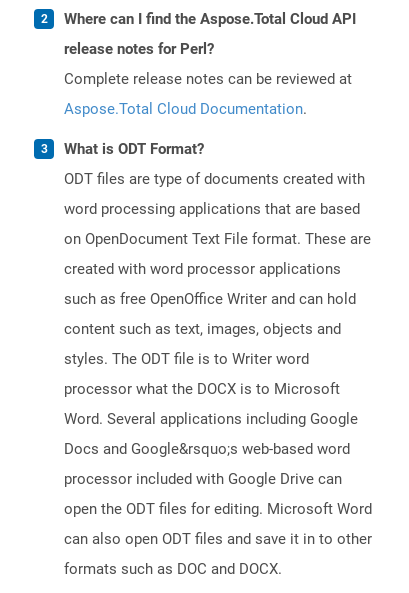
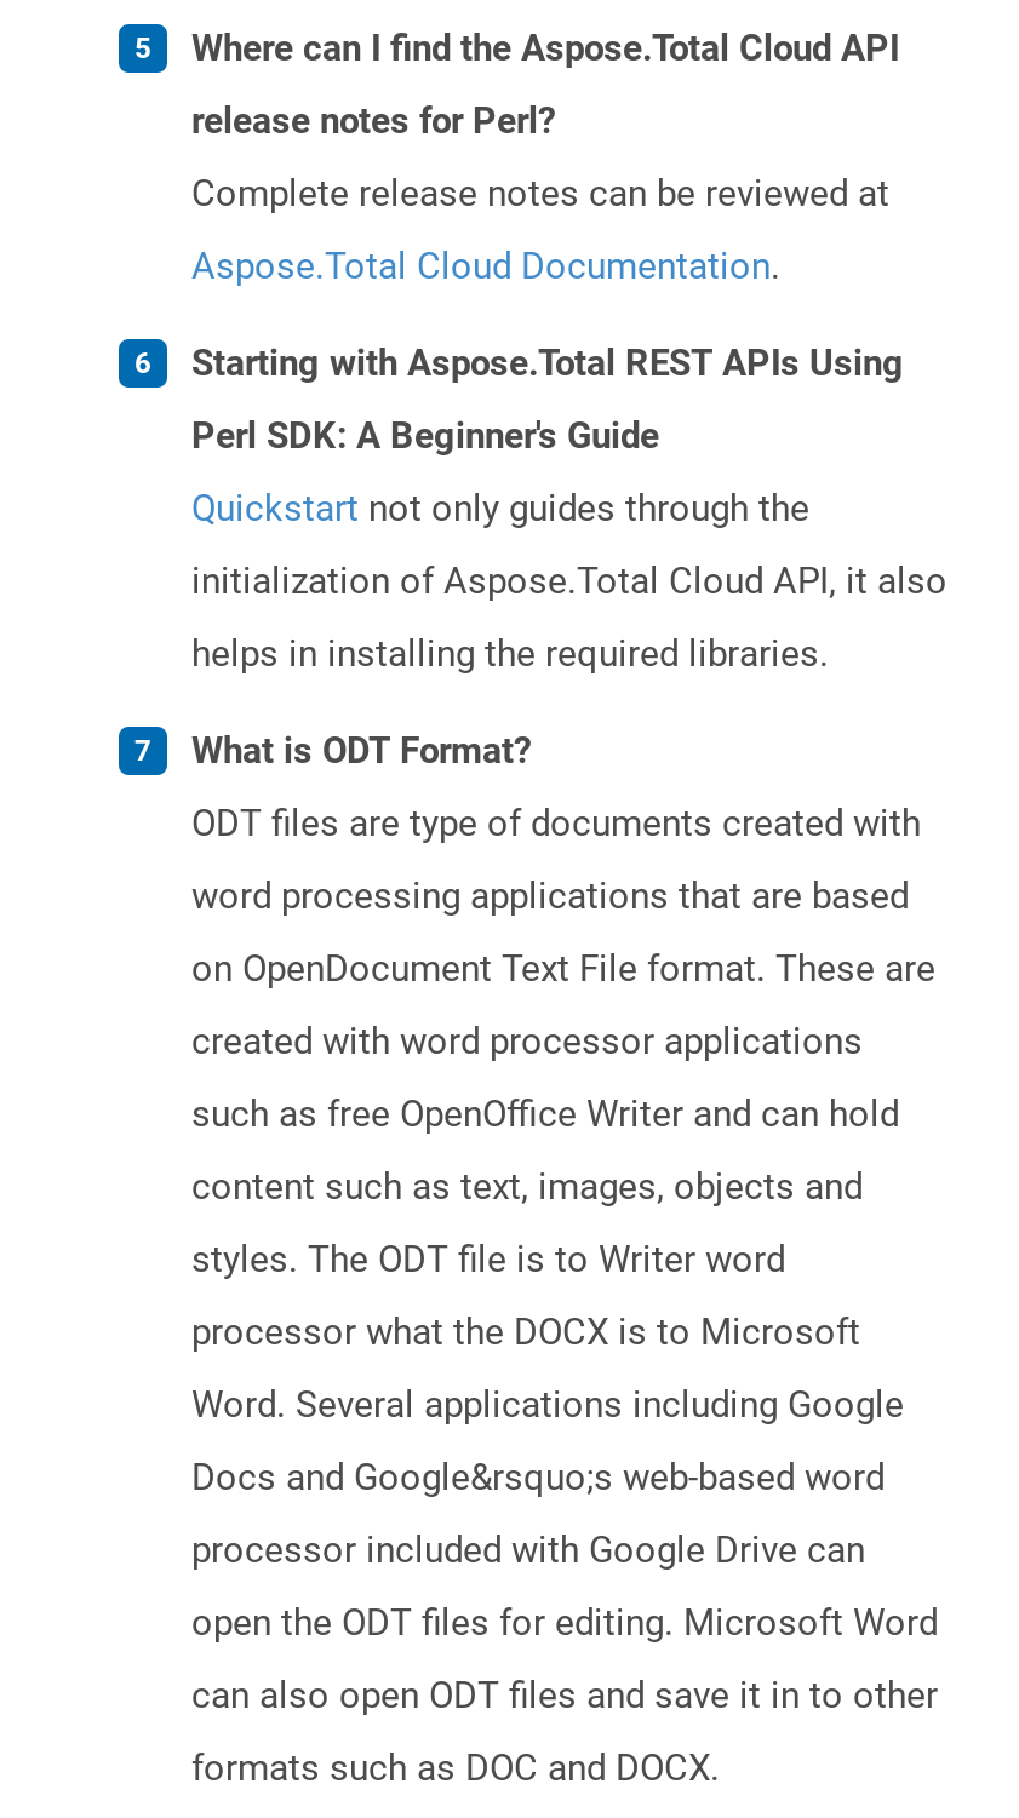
none -> [191,342,948,676] Starting with Aspose.Total REST APIs Using | Perl SDK: A Beginner's Guide | Quickstart not only guides through the | initialization of Aspose.Total Cloud API, it also | helps in installing the required libraries.

